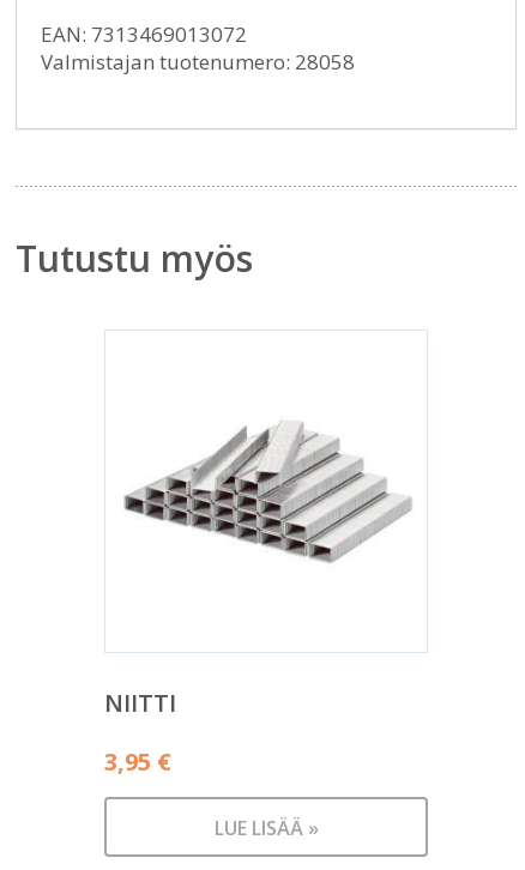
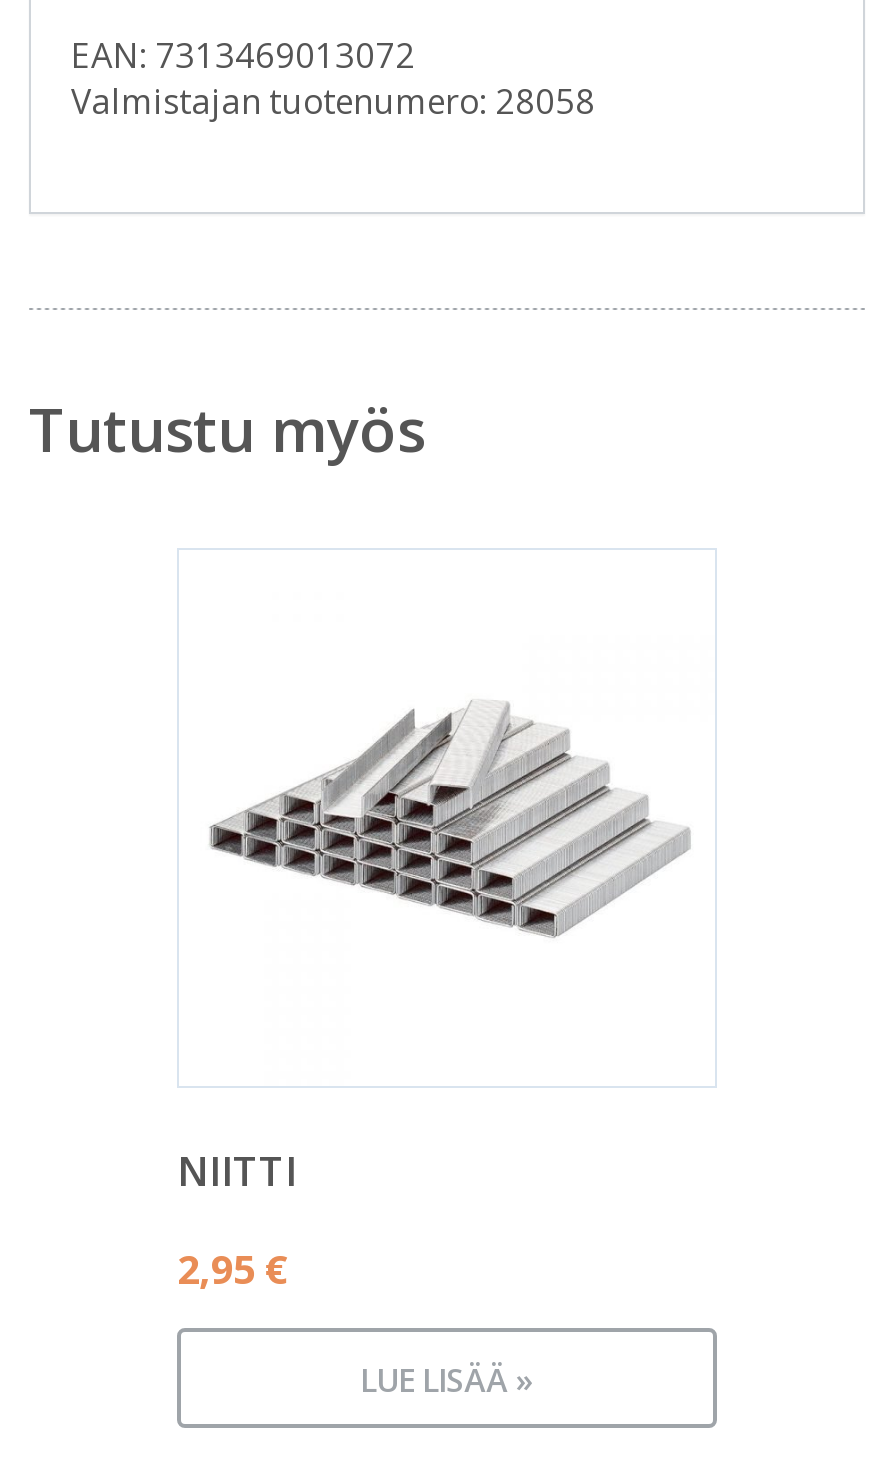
[104,745,171,778] 3,95 € -> [177,1242,289,1296] 2,95 €

